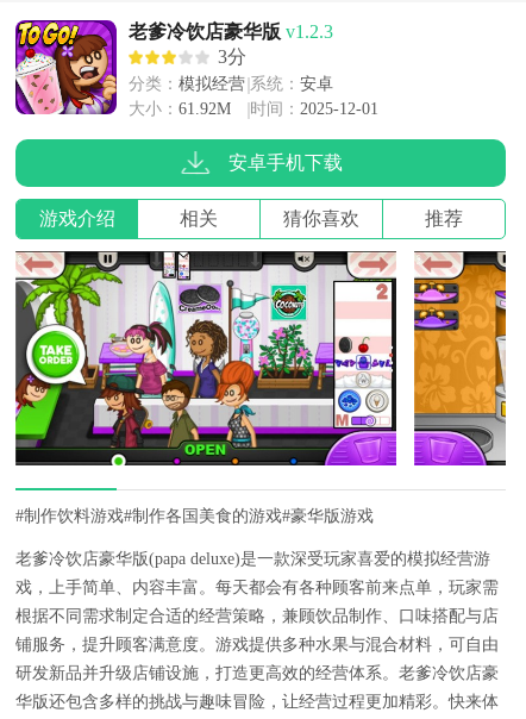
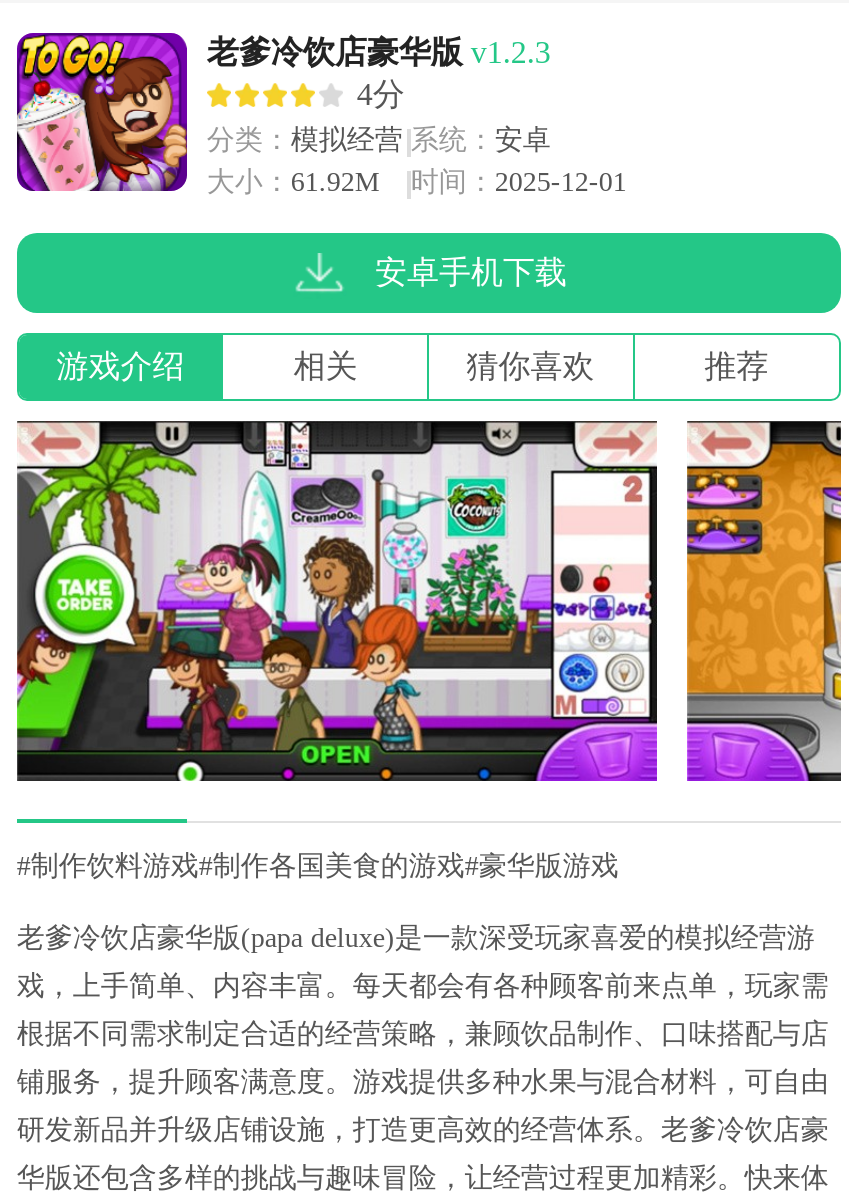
[218,46,246,67] 3分 -> [357,77,405,111] 4分

